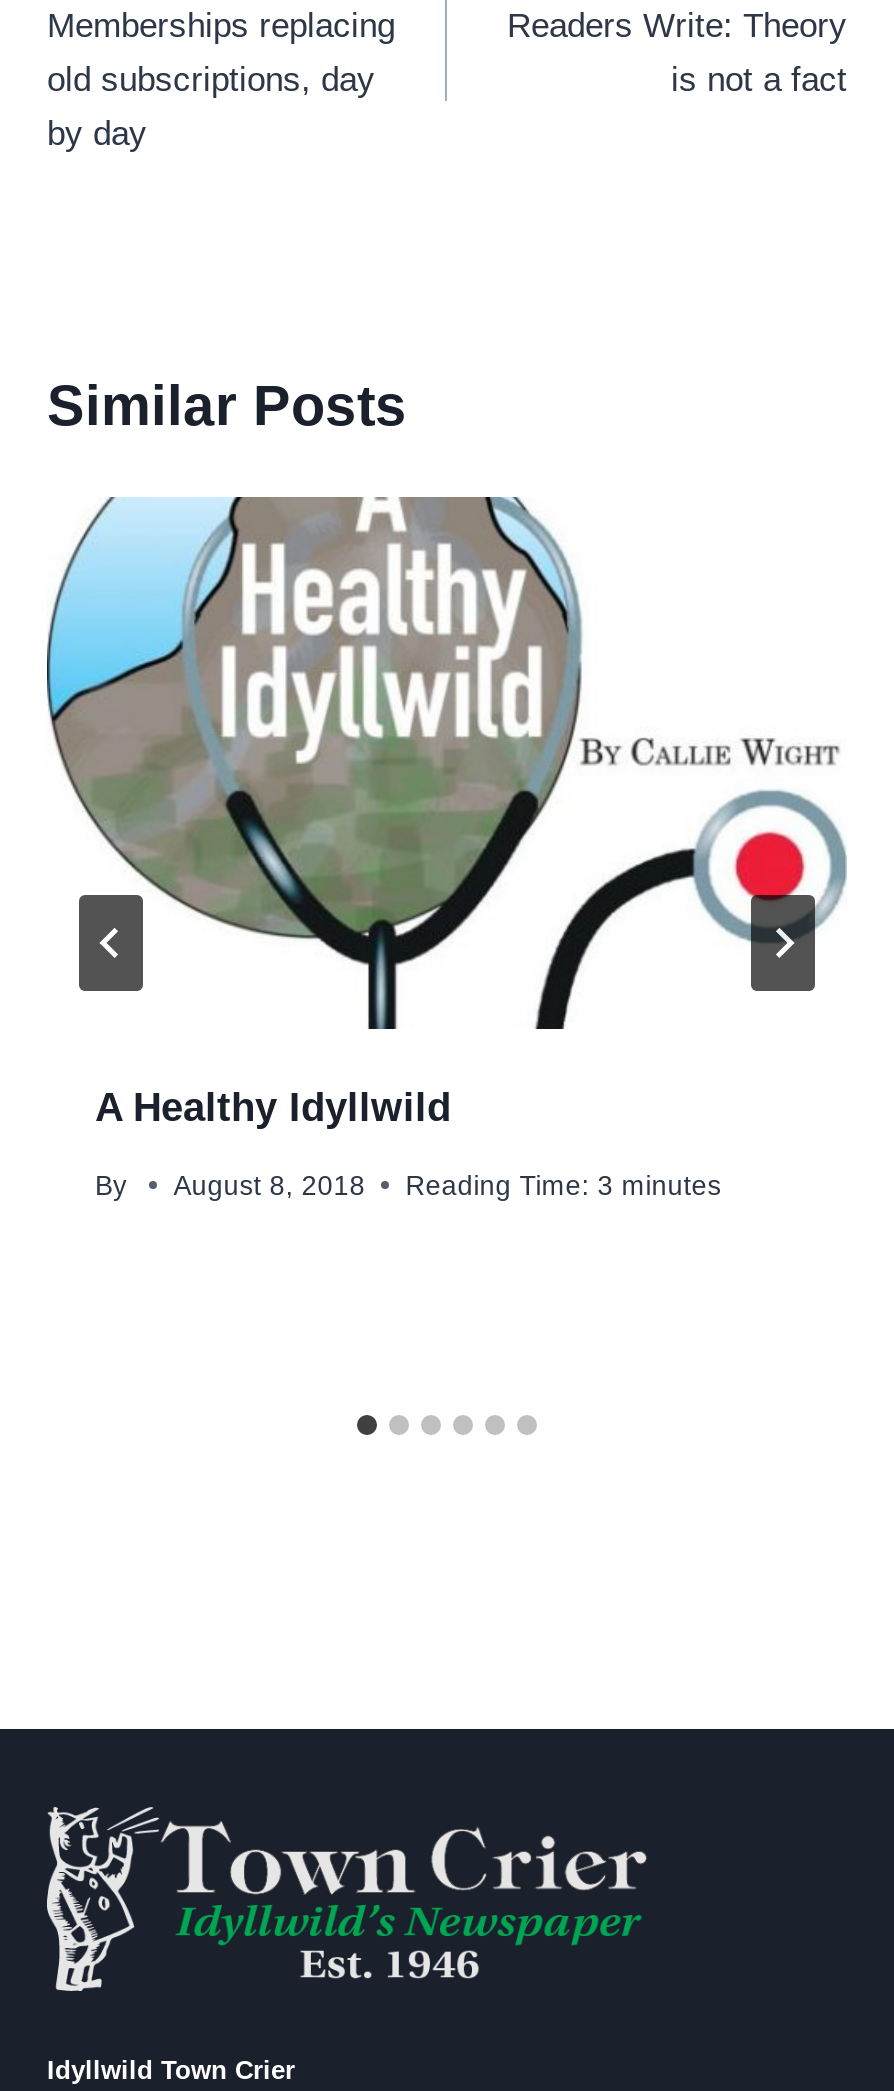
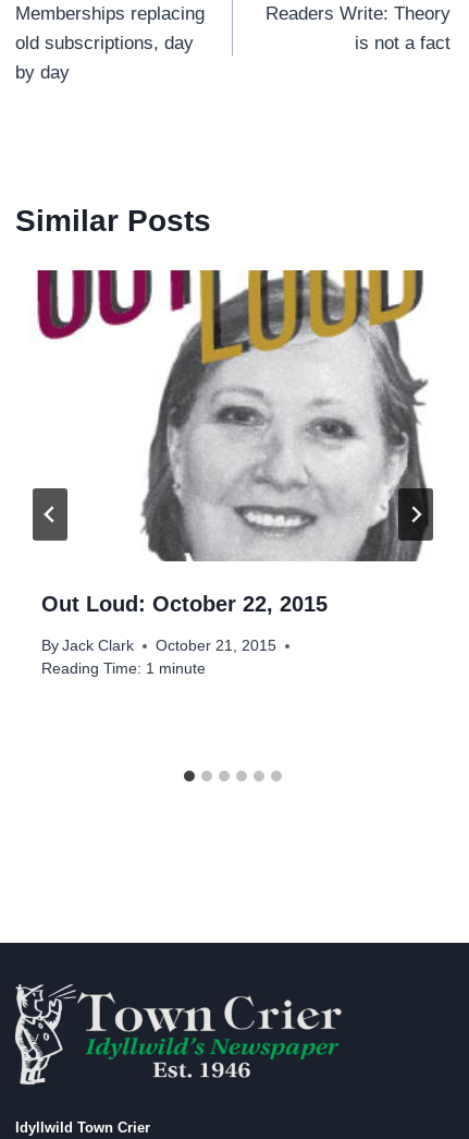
[45,494,849,1130] [image] | A Healthy Idyllwild -> [15,269,451,616] [image] | Out Loud: October 22, 2015
[95,1171,721,1201] By | August 8, 2018 | Reading Time: 3 minutes -> [41,638,277,677] By Jack Clark | October 21, 2015 | Reading Time: 1 minute

